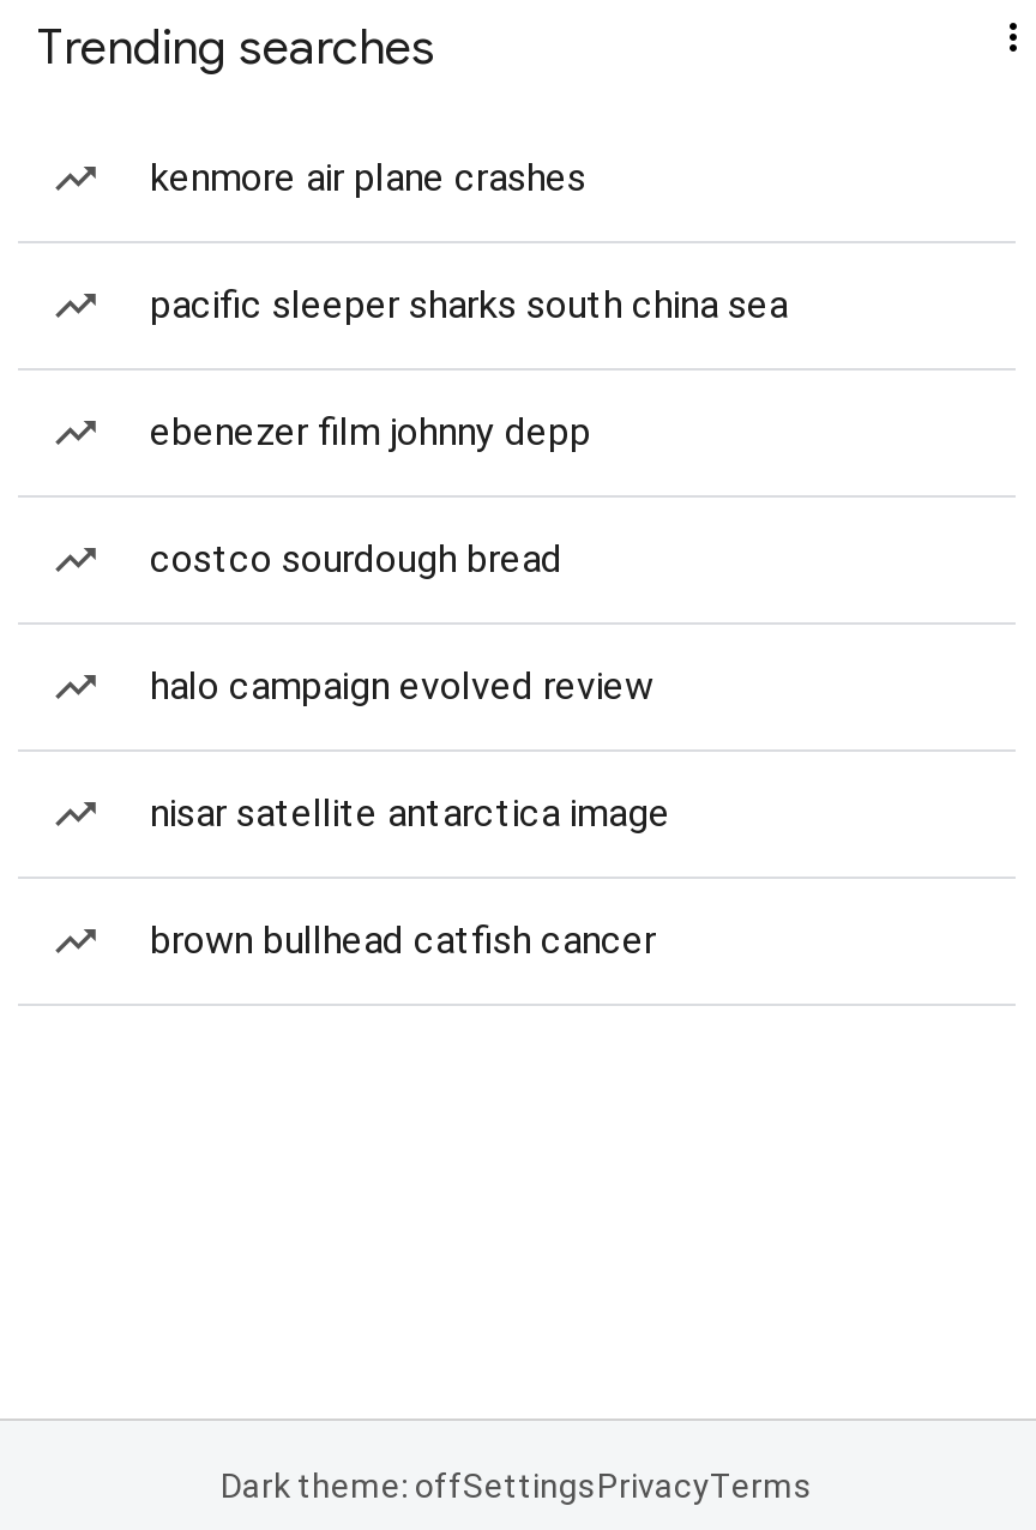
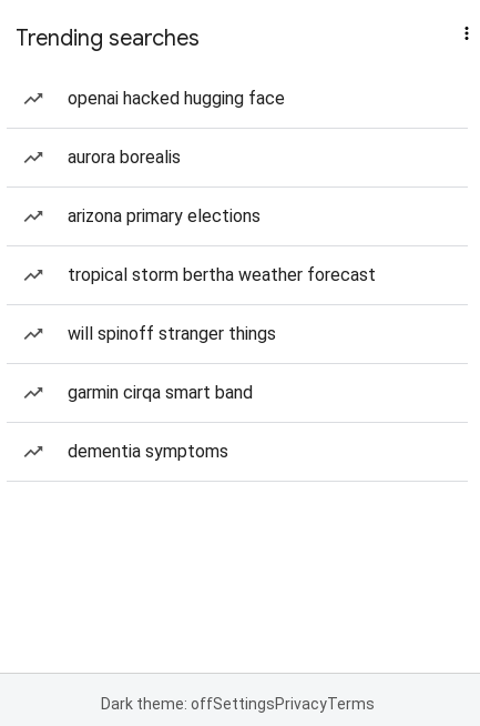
[150,155,586,200] kenmore air plane crashes -> [68,88,285,109] openai hacked hugging face
[150,282,788,327] pacific sleeper sharks south china sea -> [68,147,181,168] aurora borealis
[150,409,591,454] ebenezer film johnny depp -> [68,205,261,226] arizona primary elections
[150,536,562,582] costco sourdough bread -> [68,264,376,285] tropical storm bertha weather forecast
[150,663,653,709] halo campaign evolved review -> [68,323,276,344] will spinoff stranger things
[150,790,670,836] nisar satellite antarctica image -> [68,382,253,403] garmin cirqa smart band
[150,917,656,963] brown bullhead catfish cancer -> [68,441,228,462] dementia symptoms

